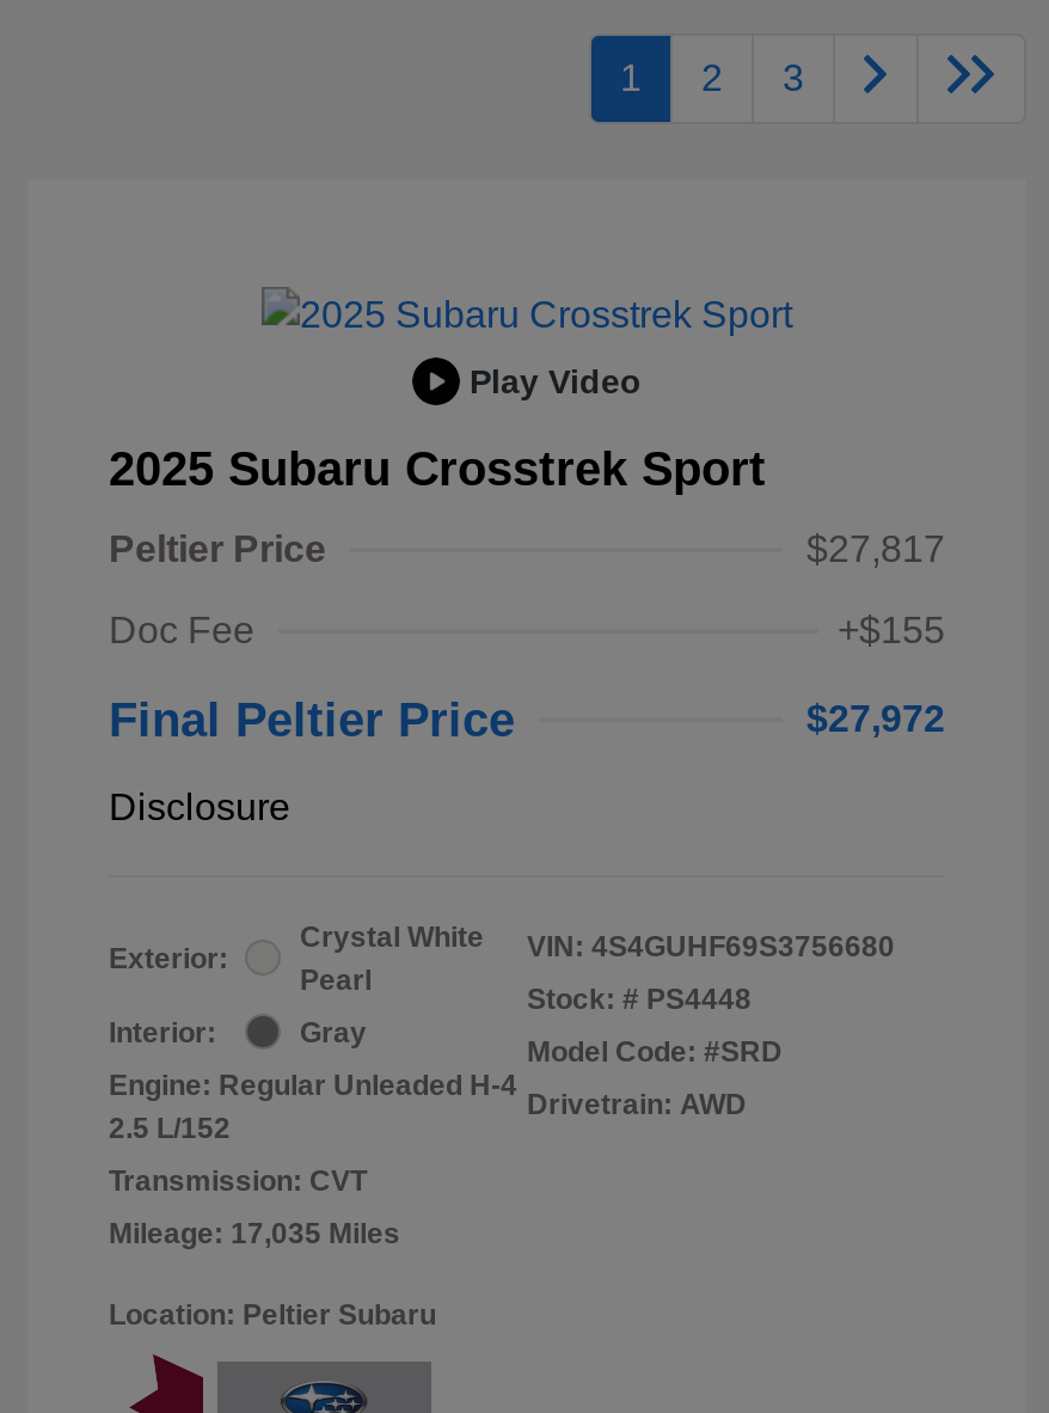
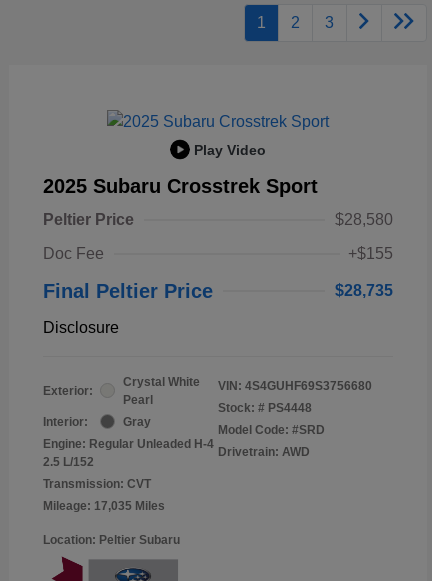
[806,527,945,568] $27,817 -> [335,210,393,227] $28,580
[806,697,945,738] $27,972 -> [335,281,393,298] $28,735

